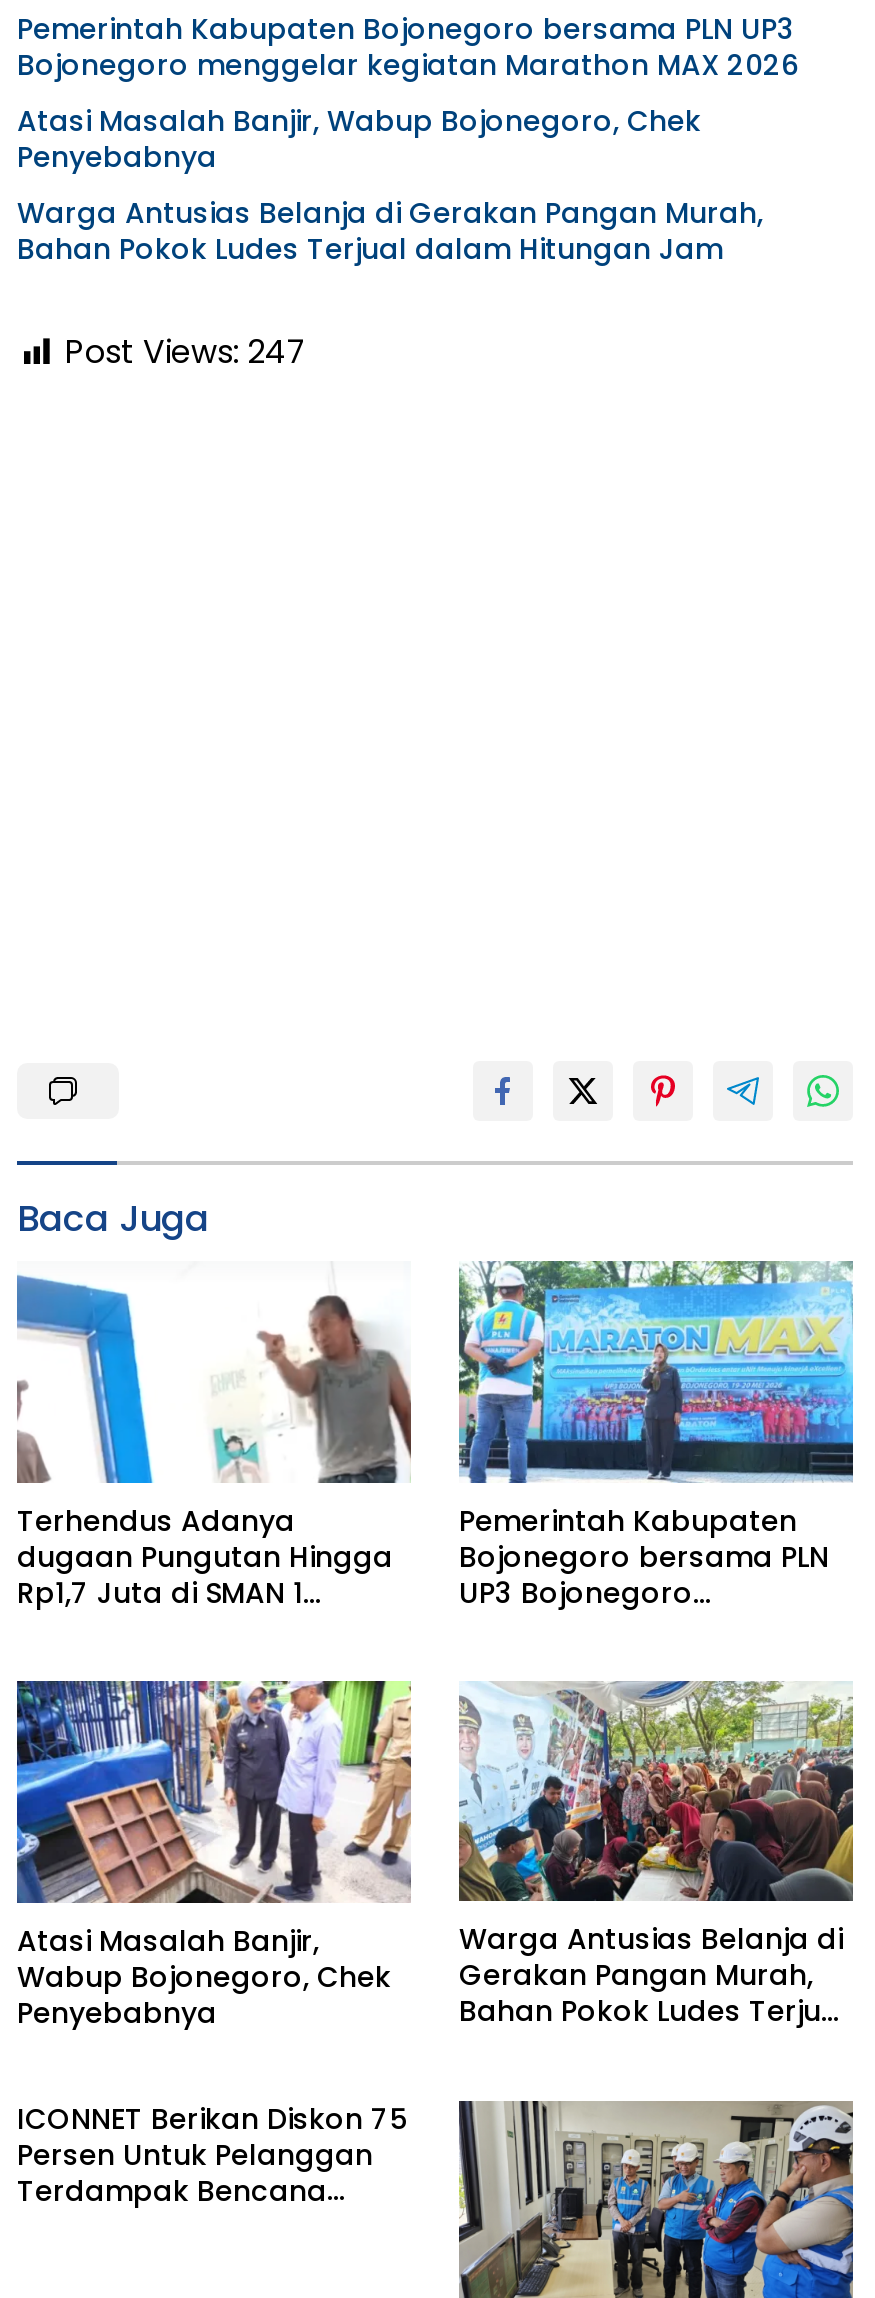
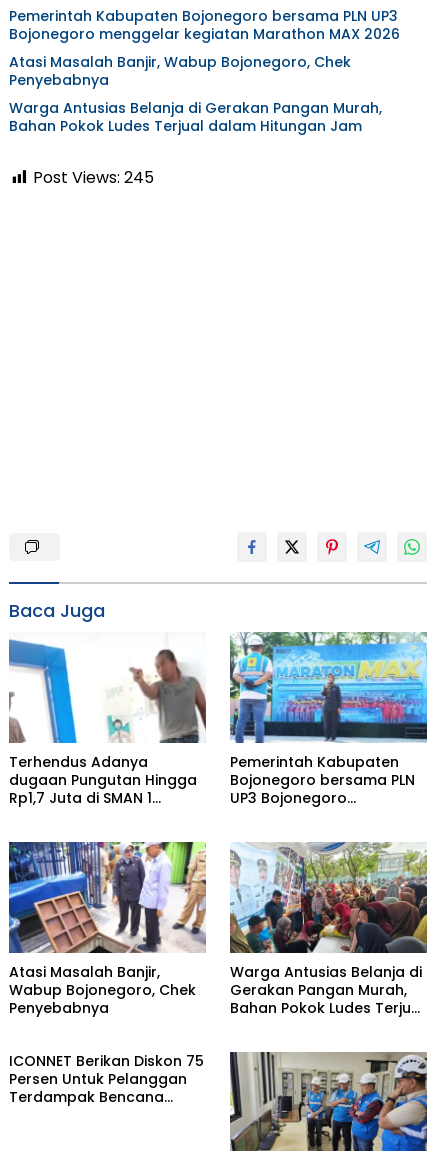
[65,330,307,376] Post Views: 247 -> [33,166,154,189] Post Views: 245

